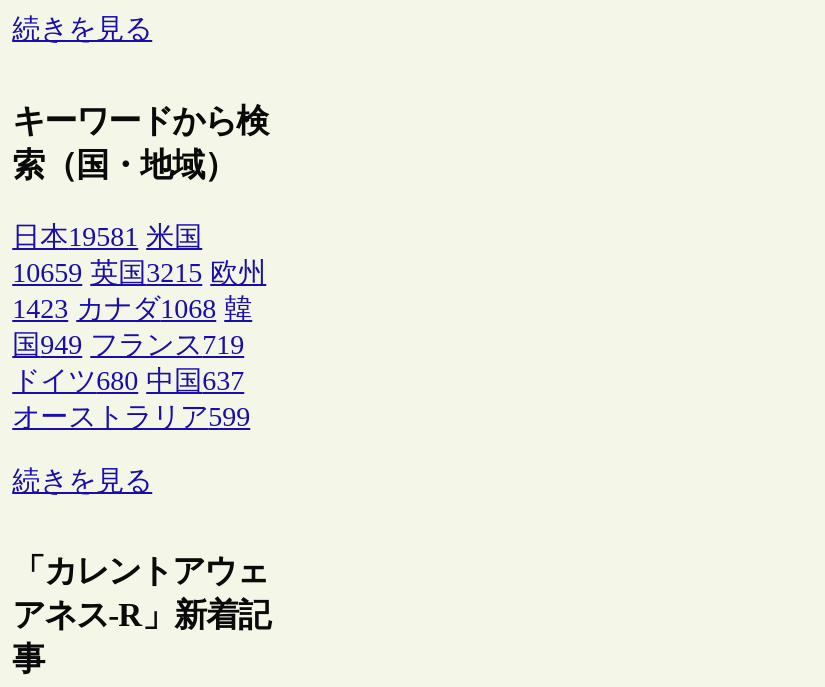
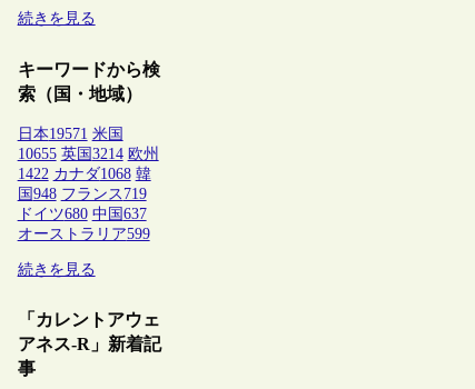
[12,222,202,252] 日本19581 米国 -> [17,125,123,142] 日本19571 米国
[12,258,266,288] 10659 英国3215 欧州 -> [17,145,159,162] 10655 英国3214 欧州
[12,294,252,324] 1423 カナダ1068 韓 -> [17,165,151,182] 1422 カナダ1068 韓
[12,330,244,360] 国949 フランス719 -> [17,185,146,202] 国948 フランス719

